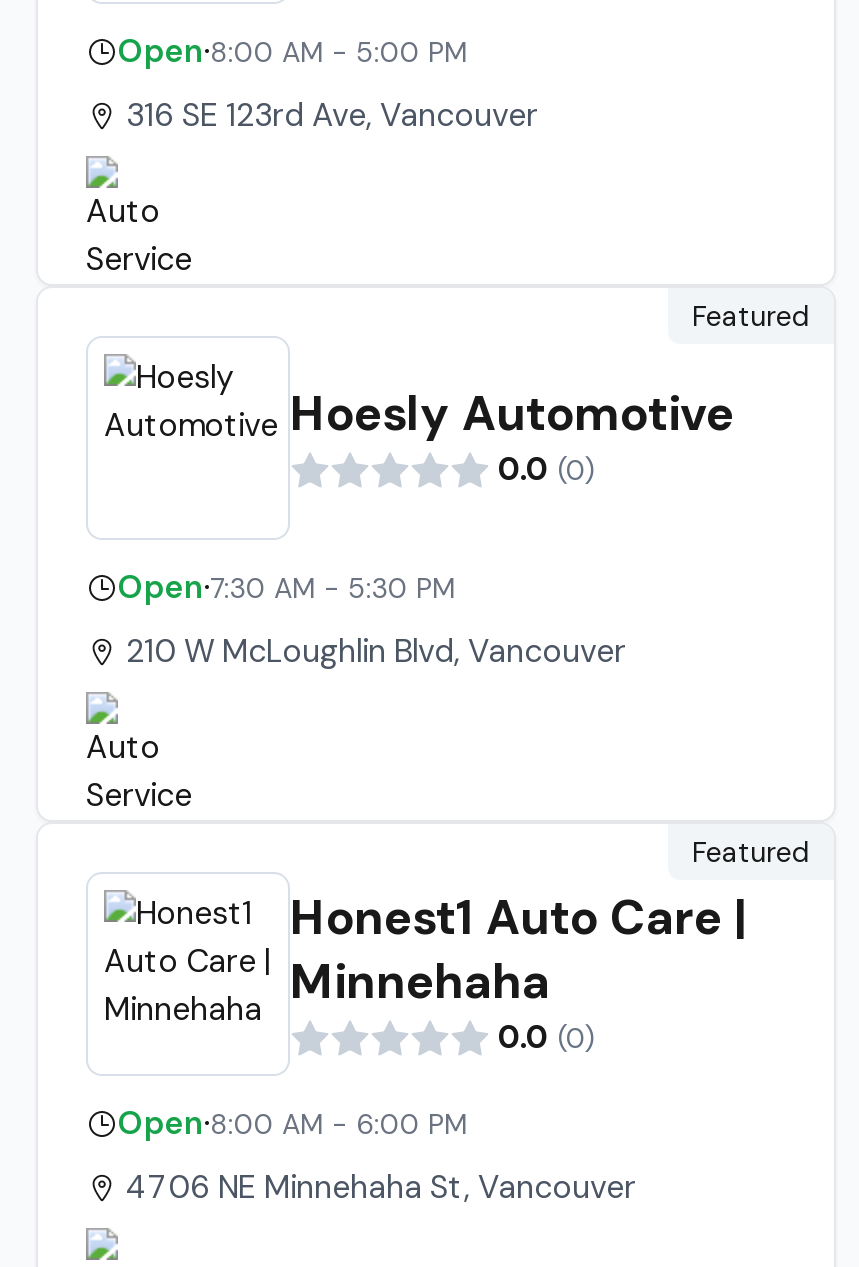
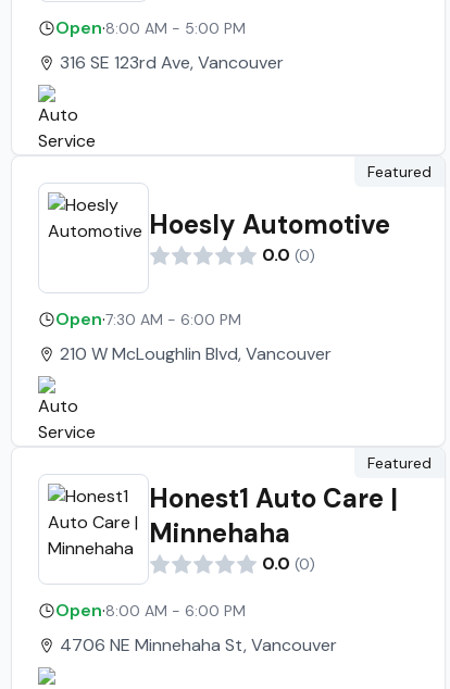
[118,566,456,608] Open·7:30 AM - 5:30 PM -> [55,308,241,330] Open·7:30 AM - 6:00 PM

